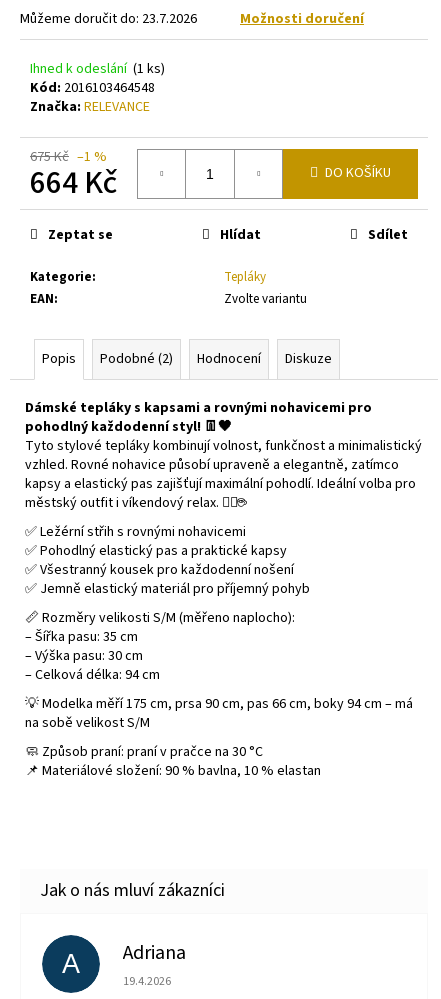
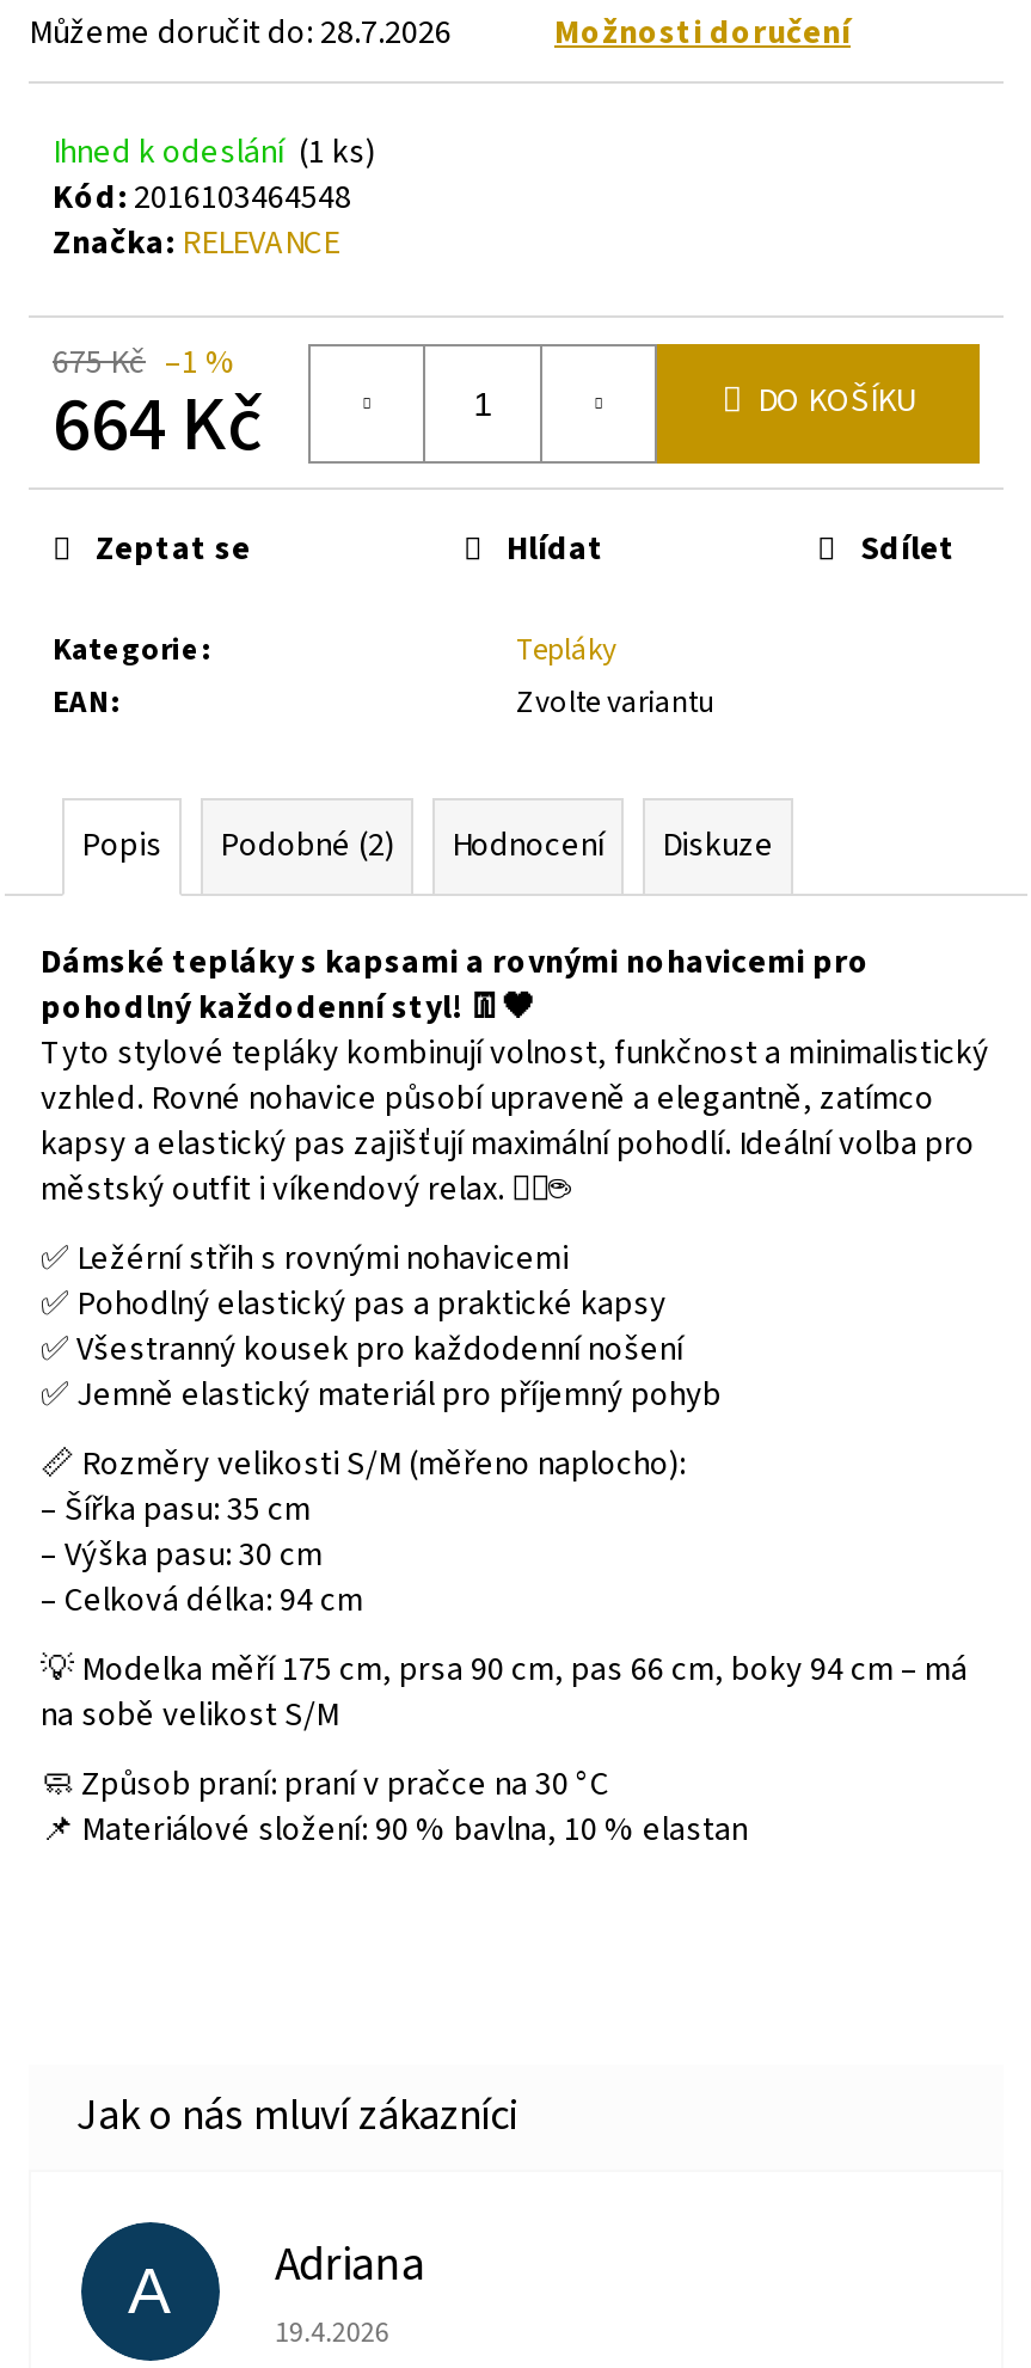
[20,9,197,29] Můžeme doručit do: 23.7.2026 -> [29,11,452,58] Můžeme doručit do: 28.7.2026

